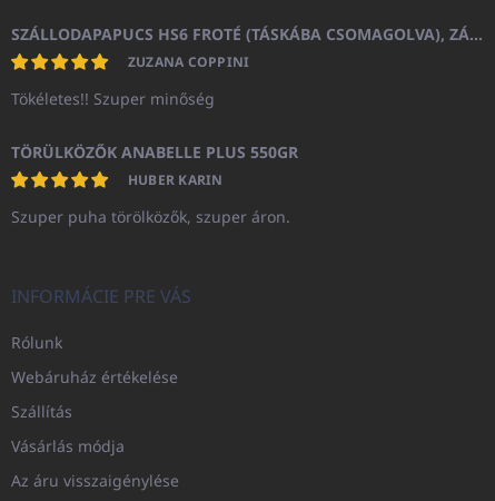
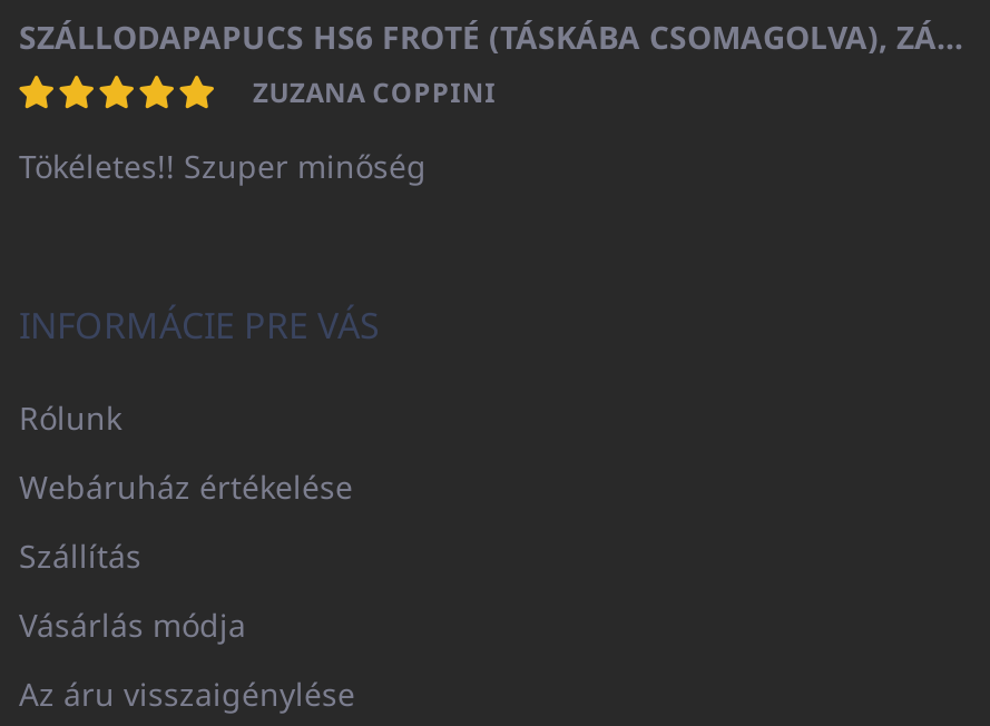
[11,141,298,227] TÖRÜLKÖZŐK ANABELLE PLUS 550GR | HUBER KARIN | Szuper puha törölközők, szuper áron. -> none

